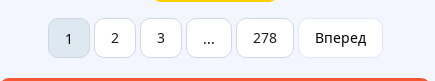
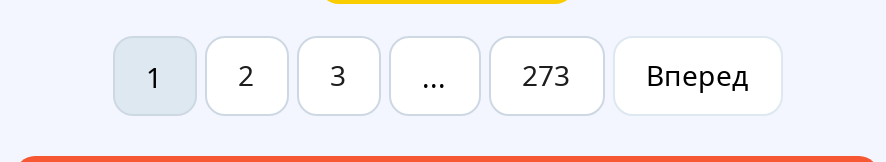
[252,28,276,47] 278 -> [522,56,570,94] 273

